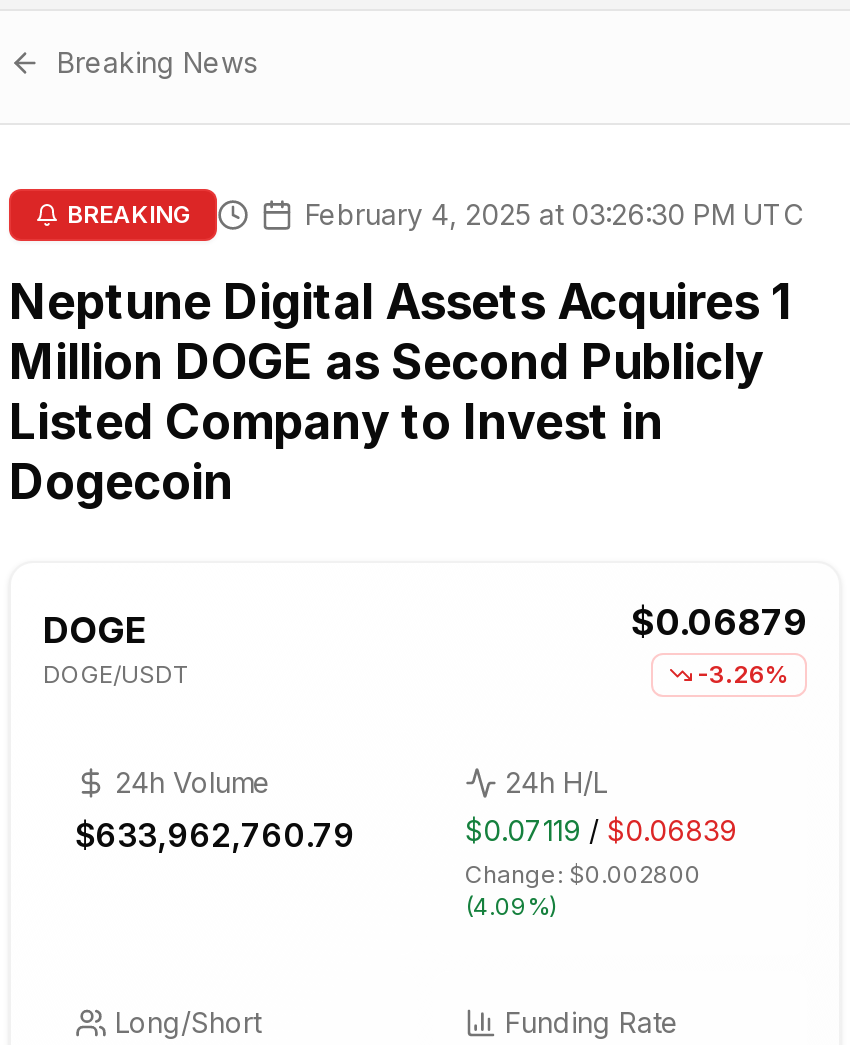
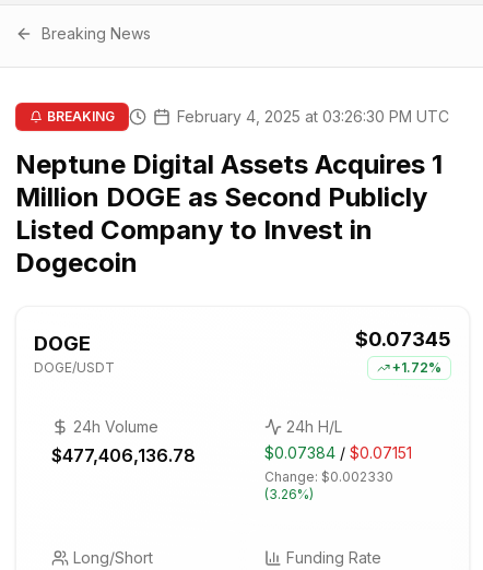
[631,601,807,689] $0.06879 | -3.26% -> [355,328,451,376] $0.07345 | +1.72%
[75,815,355,855] $633,962,760.79 -> [51,444,196,466] $477,406,136.78
[465,813,737,847] $0.07119 / $0.06839 -> [264,443,412,462] $0.07384 / $0.07151
[465,859,701,889] Change: $0.002800 -> [264,468,393,485] Change: $0.002330
[465,891,557,921] (4.09%) -> [264,486,314,502] (3.26%)

